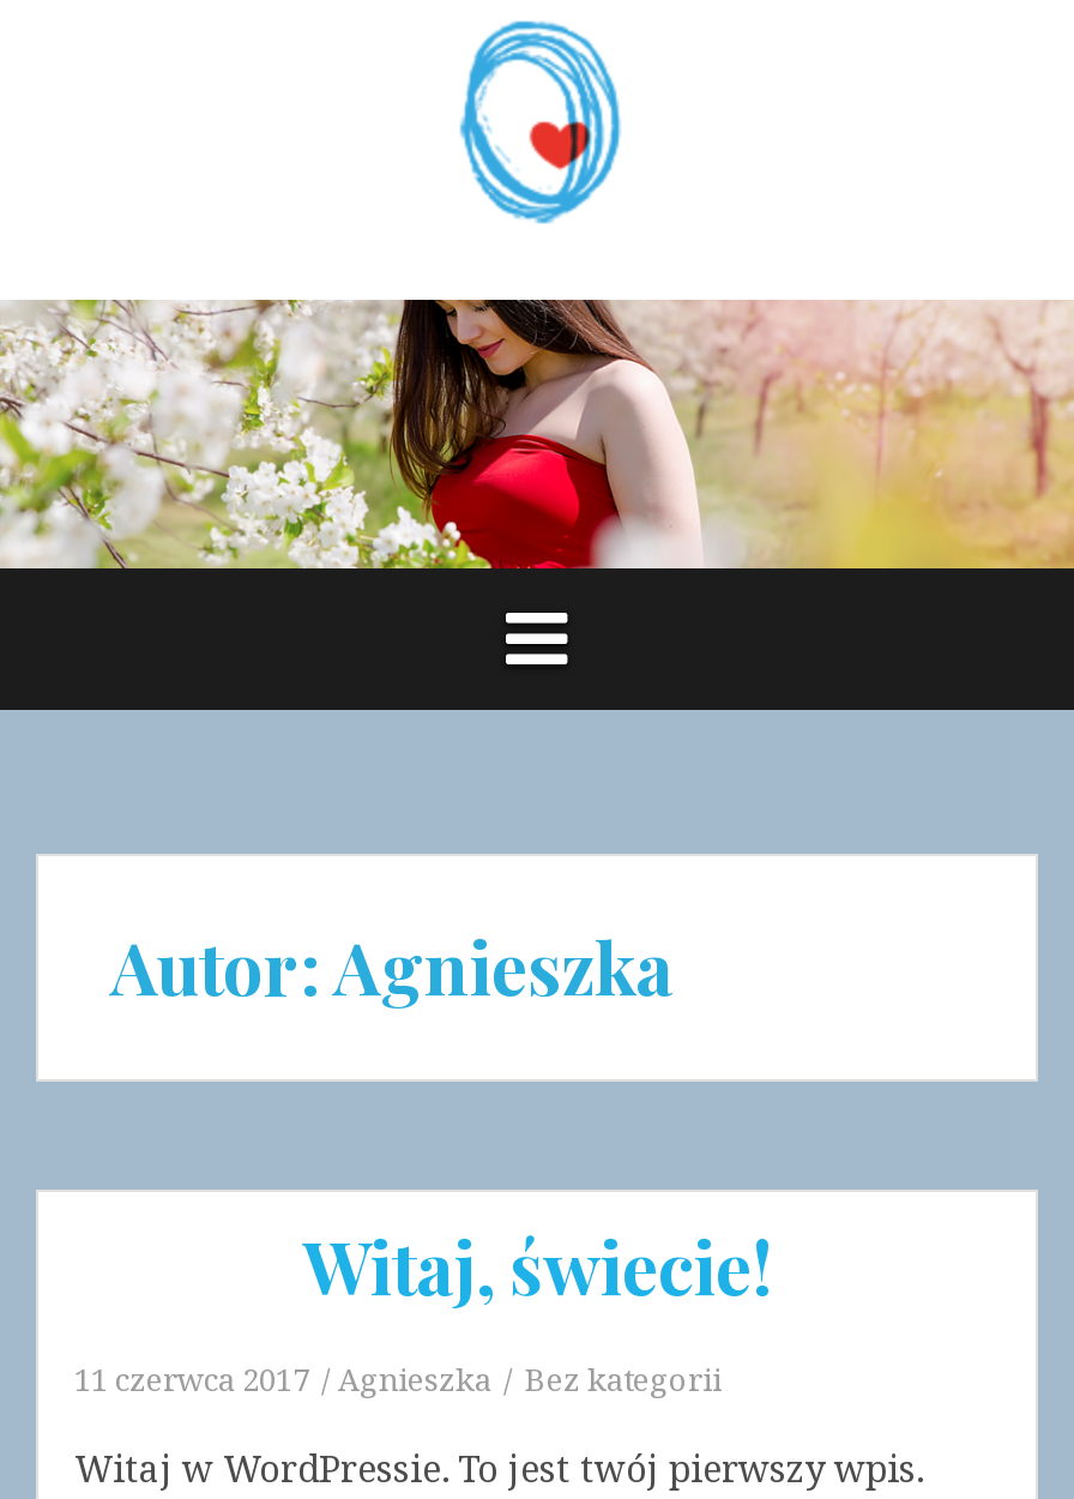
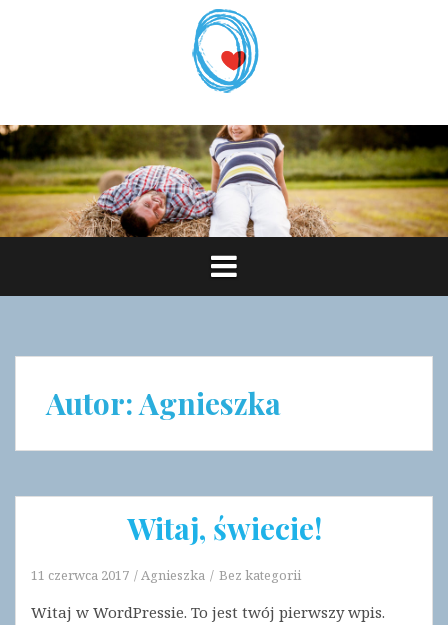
[7,297,1067,571] [image] -> [3,124,445,238] [image]

